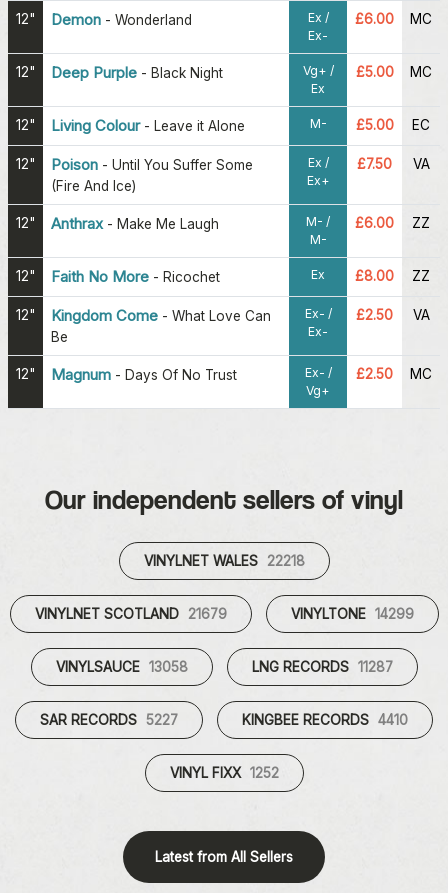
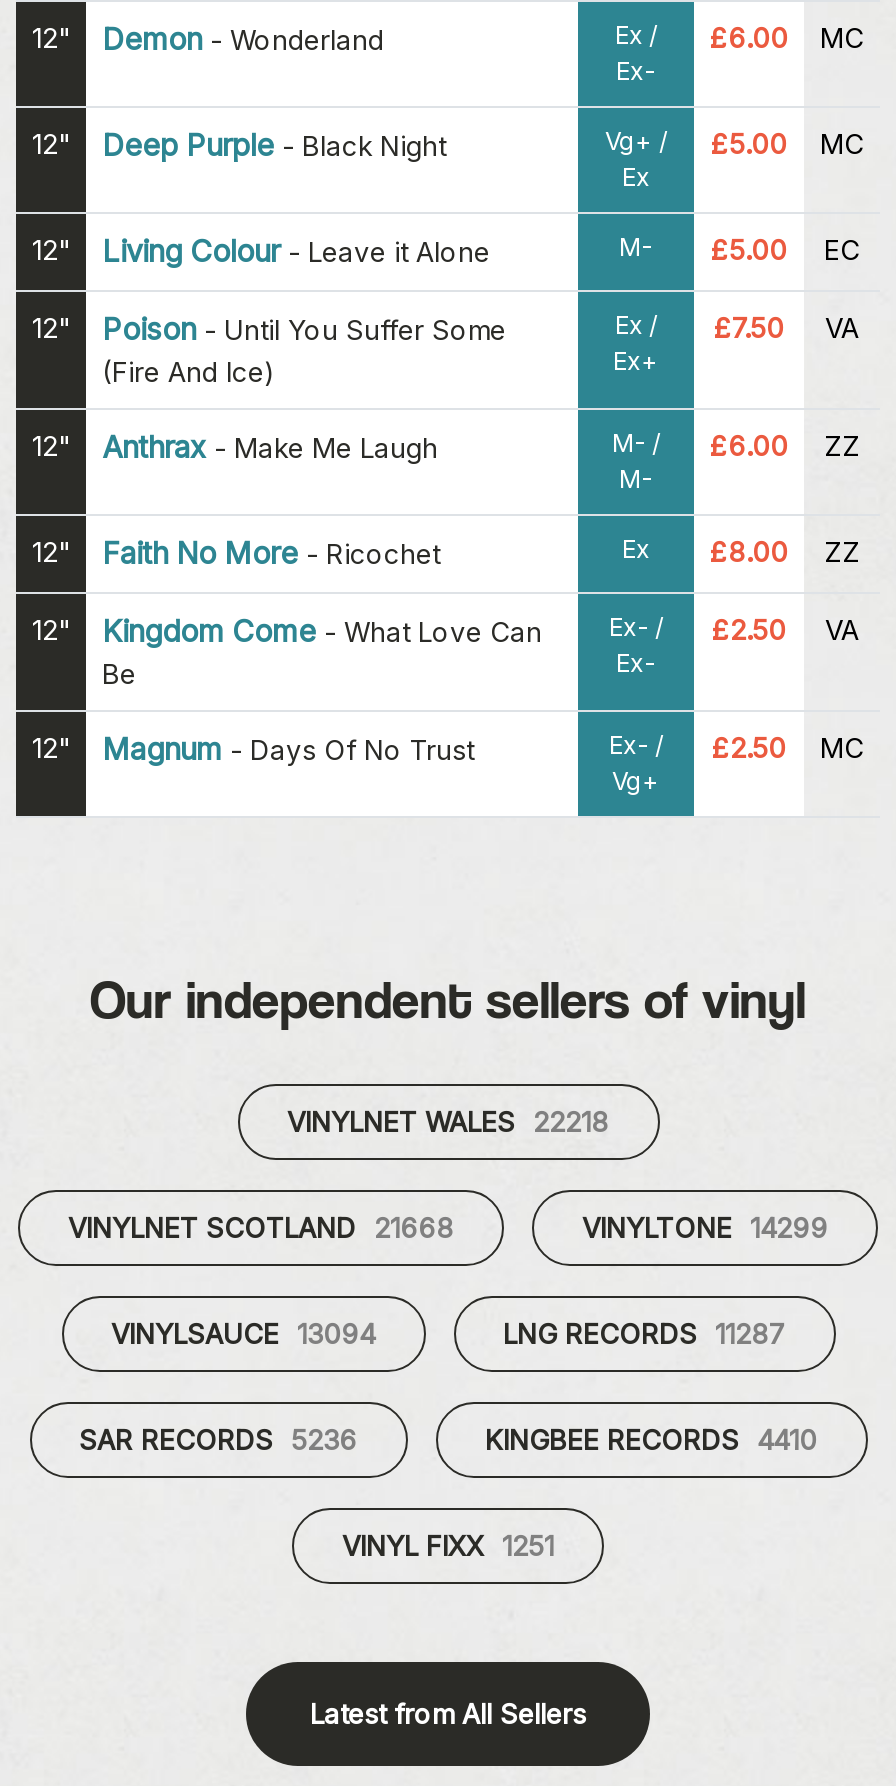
[34,606,226,622] VINYLNET SCOTLAND 21679 -> [68,1212,454,1244] VINYLNET SCOTLAND 21668
[55,659,187,675] VINYLSAUCE 13058 -> [111,1318,375,1350] VINYLSAUCE 13094
[40,712,178,728] SAR RECORDS 5227 -> [79,1424,357,1456] SAR RECORDS 5236
[169,765,278,781] VINYL FIXX 1252 -> [342,1530,554,1562] VINYL FIXX 1251

